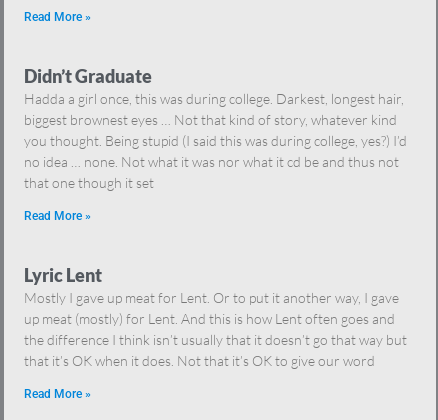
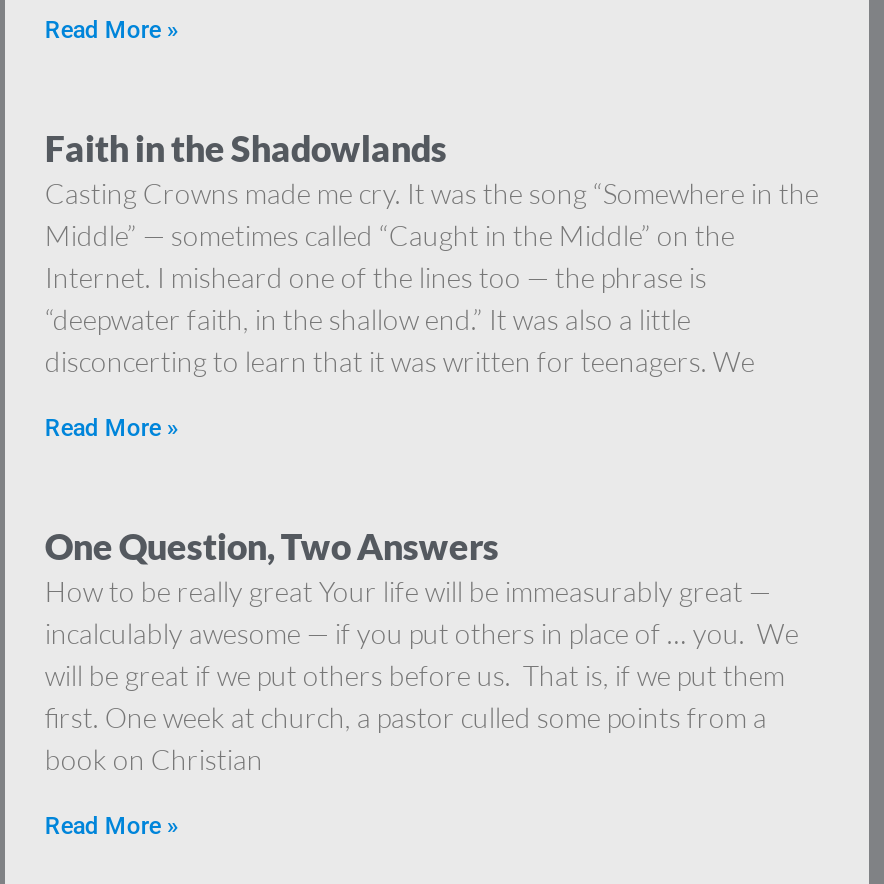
[24,65,407,191] Didn’t Graduate | Hadda a girl once, this was during college. Darkest, longest hair, | biggest brownest eyes … Not that kind of story, whatever kind | you thought. Being stupid (I said this was during college, yes?) I’d | no idea … none. Not what it was nor what it cd be and thus not | that one though it set -> [45,127,819,379] Faith in the Shadowlands | Casting Crowns made me cry. It was the song “Somewhere in the | Middle” — sometimes called “Caught in the Middle” on the | Internet. I misheard one of the lines too — the phrase is | “deepwater faith, in the shallow end.” It was also a little | disconcerting to learn that it was written for teenagers. We
[24,264,407,369] Lyric Lent | Mostly I gave up meat for Lent. Or to put it another way, I gave | up meat (mostly) for Lent. And this is how Lent often goes and | the difference I think isn’t usually that it doesn’t go that way but | that it’s OK when it does. Not that it’s OK to give our word -> [45,525,799,777] One Question, Two Answers | How to be really great Your life will be immeasurably great — | incalculably awesome — if you put others in place of … you. We | will be great if we put others before us. That is, if we put them | first. One week at church, a pastor culled some points from a | book on Christian

